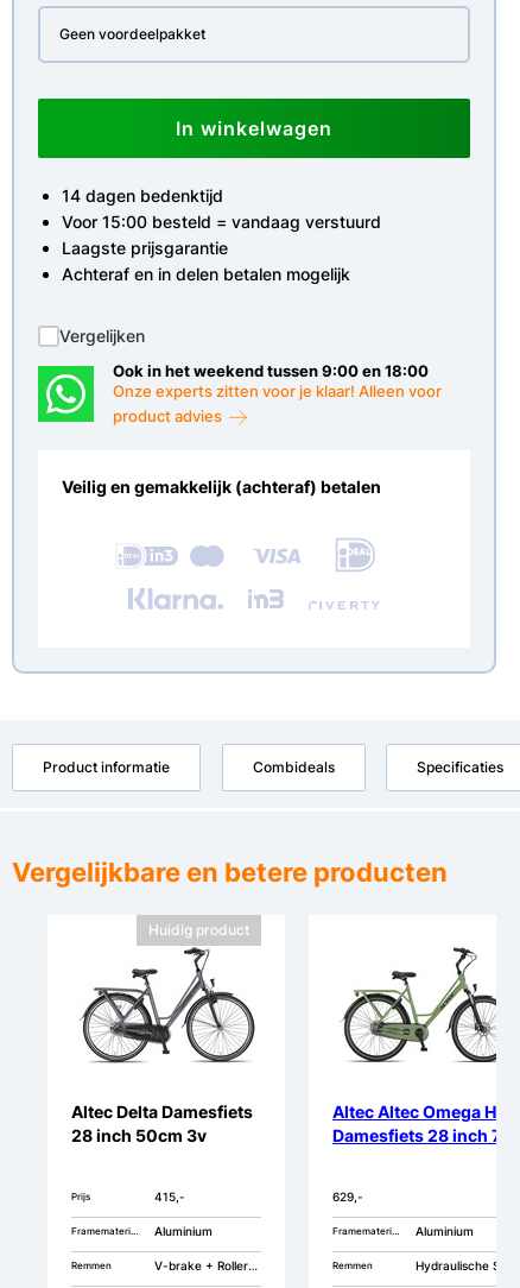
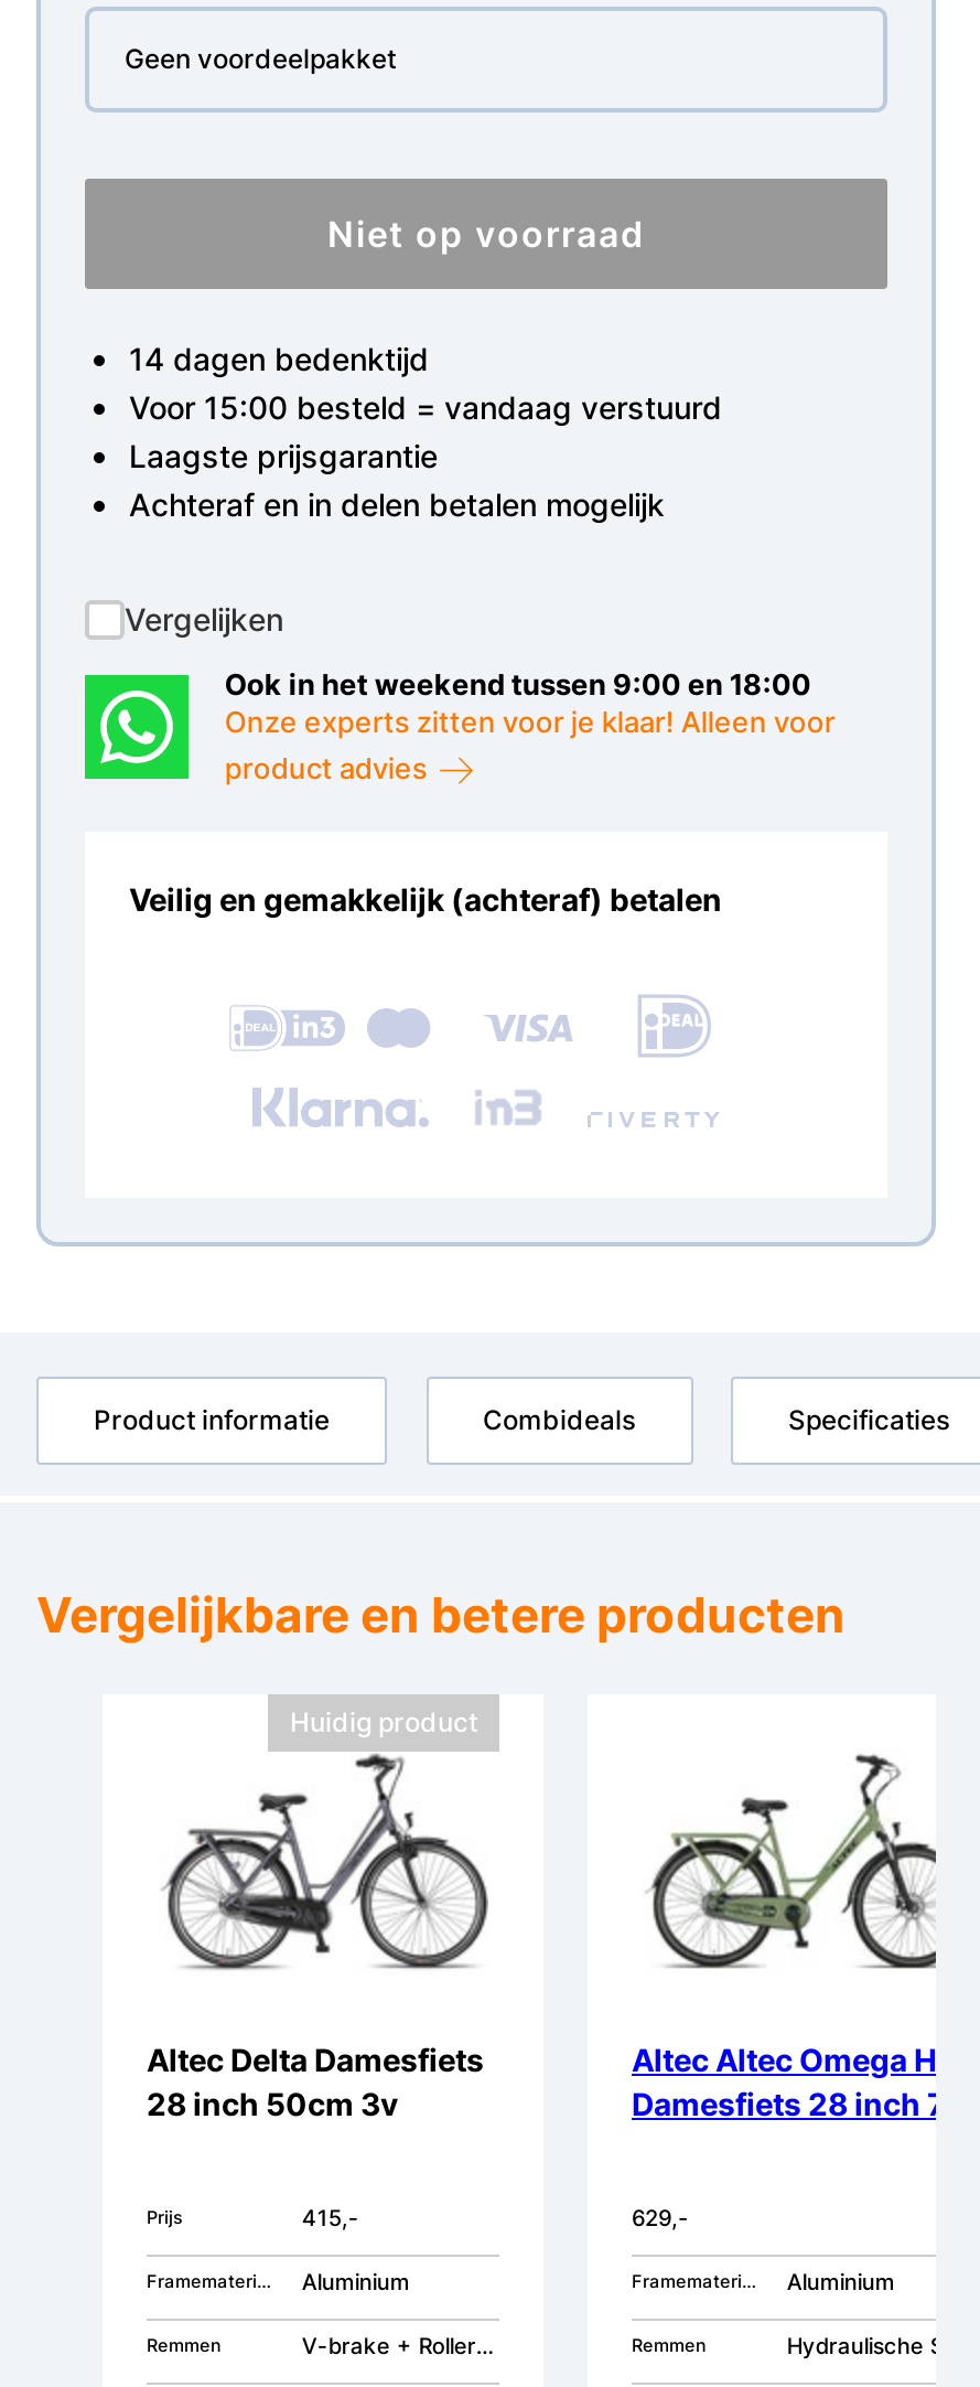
[176,117,332,140] In winkelwagen -> [327,212,645,256] Niet op voorraad

